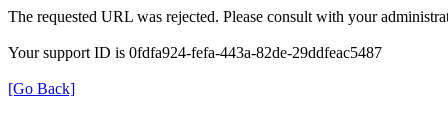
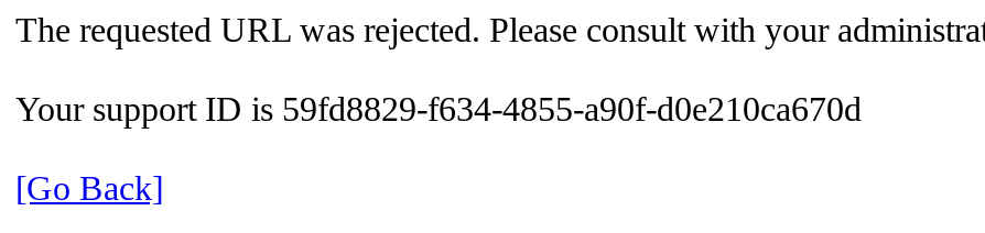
[8,44,382,61] Your support ID is 0fdfa924-fefa-443a-82de-29ddfeac5487 -> [15,90,862,127] Your support ID is 59fd8829-f634-4855-a90f-d0e210ca670d

